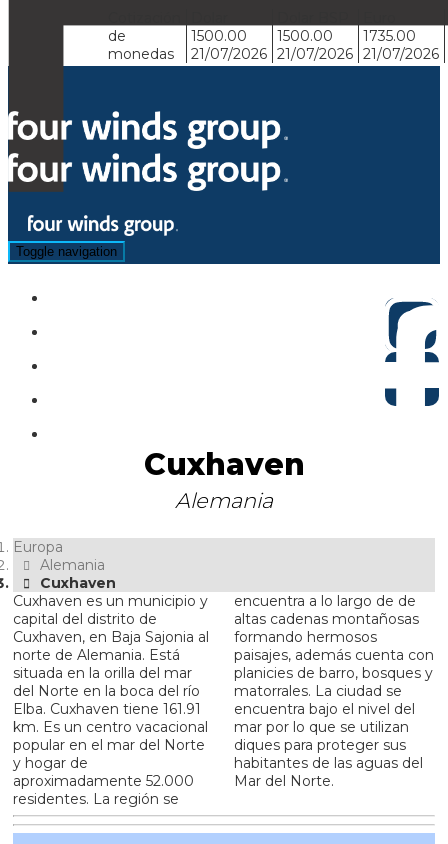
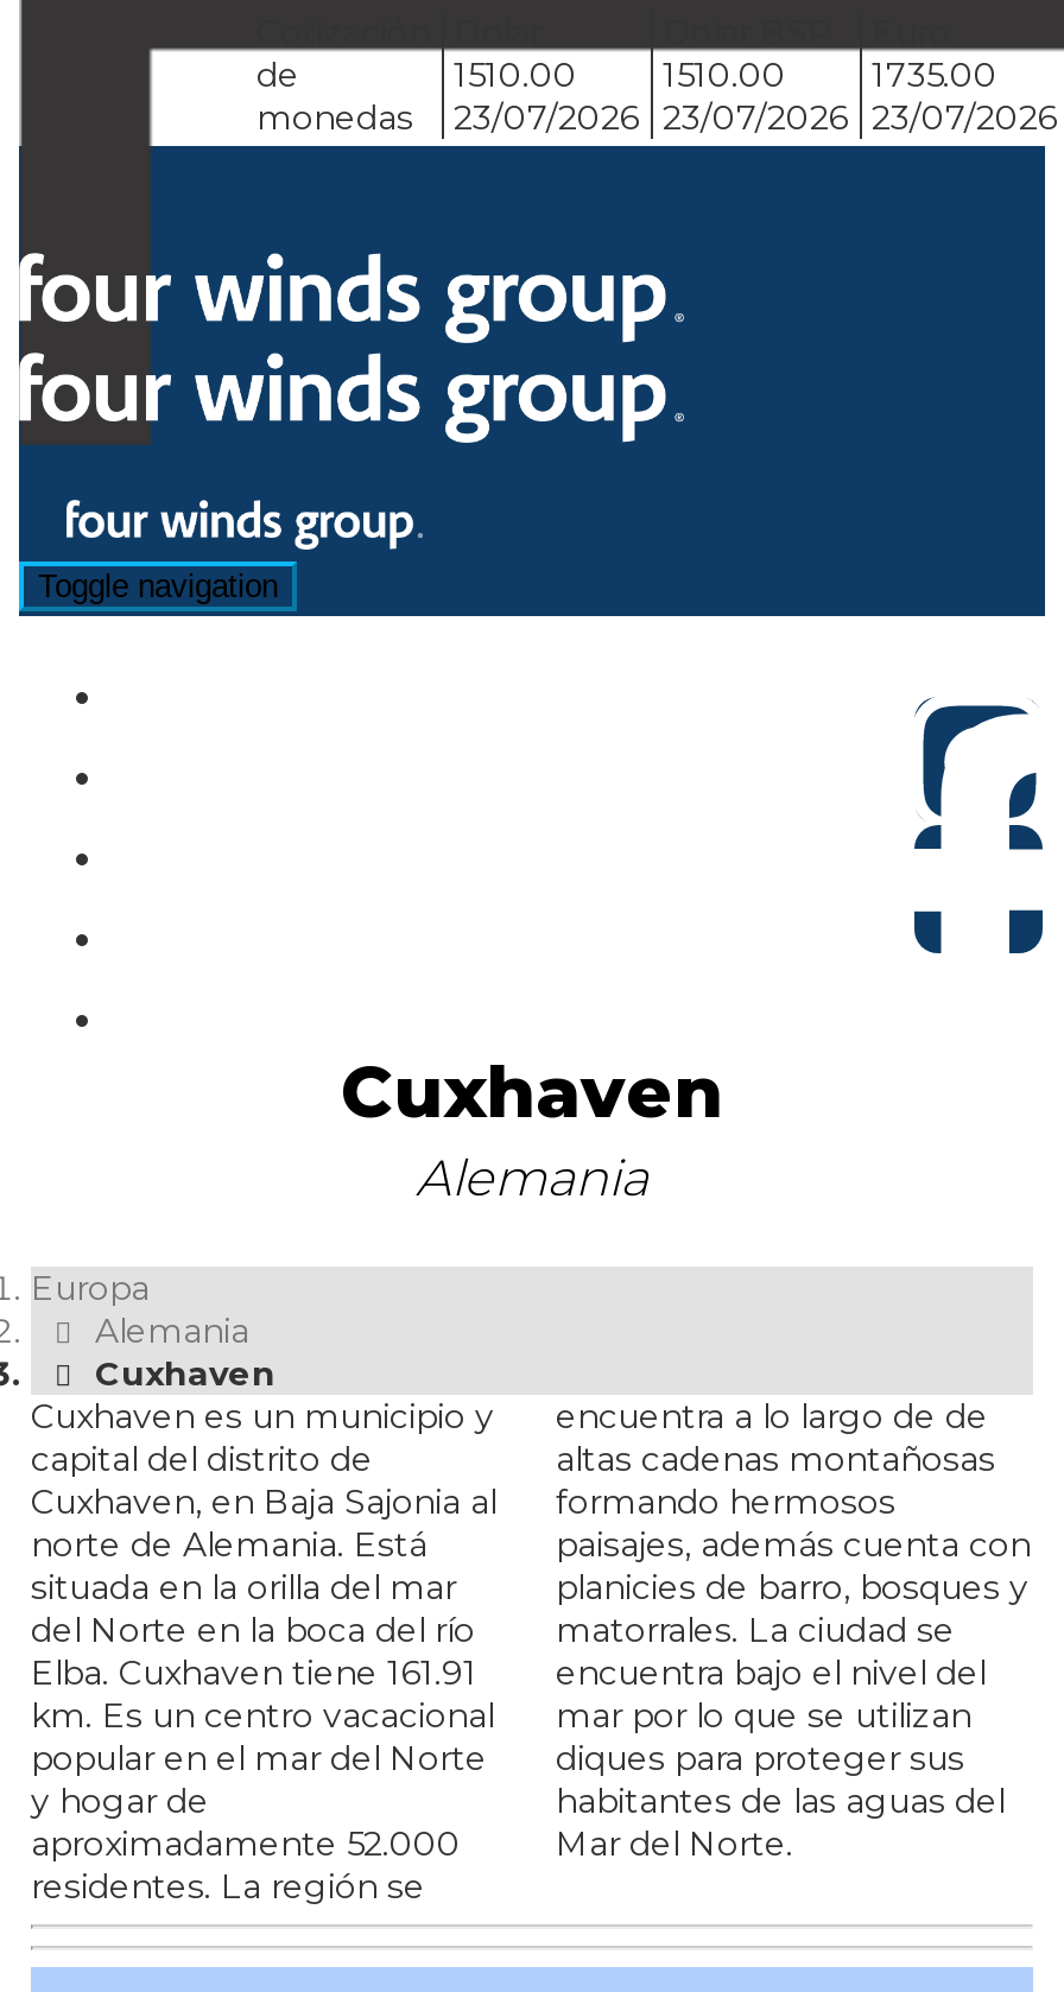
[191,27,247,45] 1500.00 -> [454,53,577,96] 1510.00
[277,27,333,45] 1500.00 -> [663,53,786,96] 1510.00
[191,45,267,63] 21/07/2026 -> [454,96,639,139] 23/07/2026
[277,45,353,63] 21/07/2026 -> [663,96,848,139] 23/07/2026
[363,45,439,63] 21/07/2026 -> [872,96,1057,139] 23/07/2026

